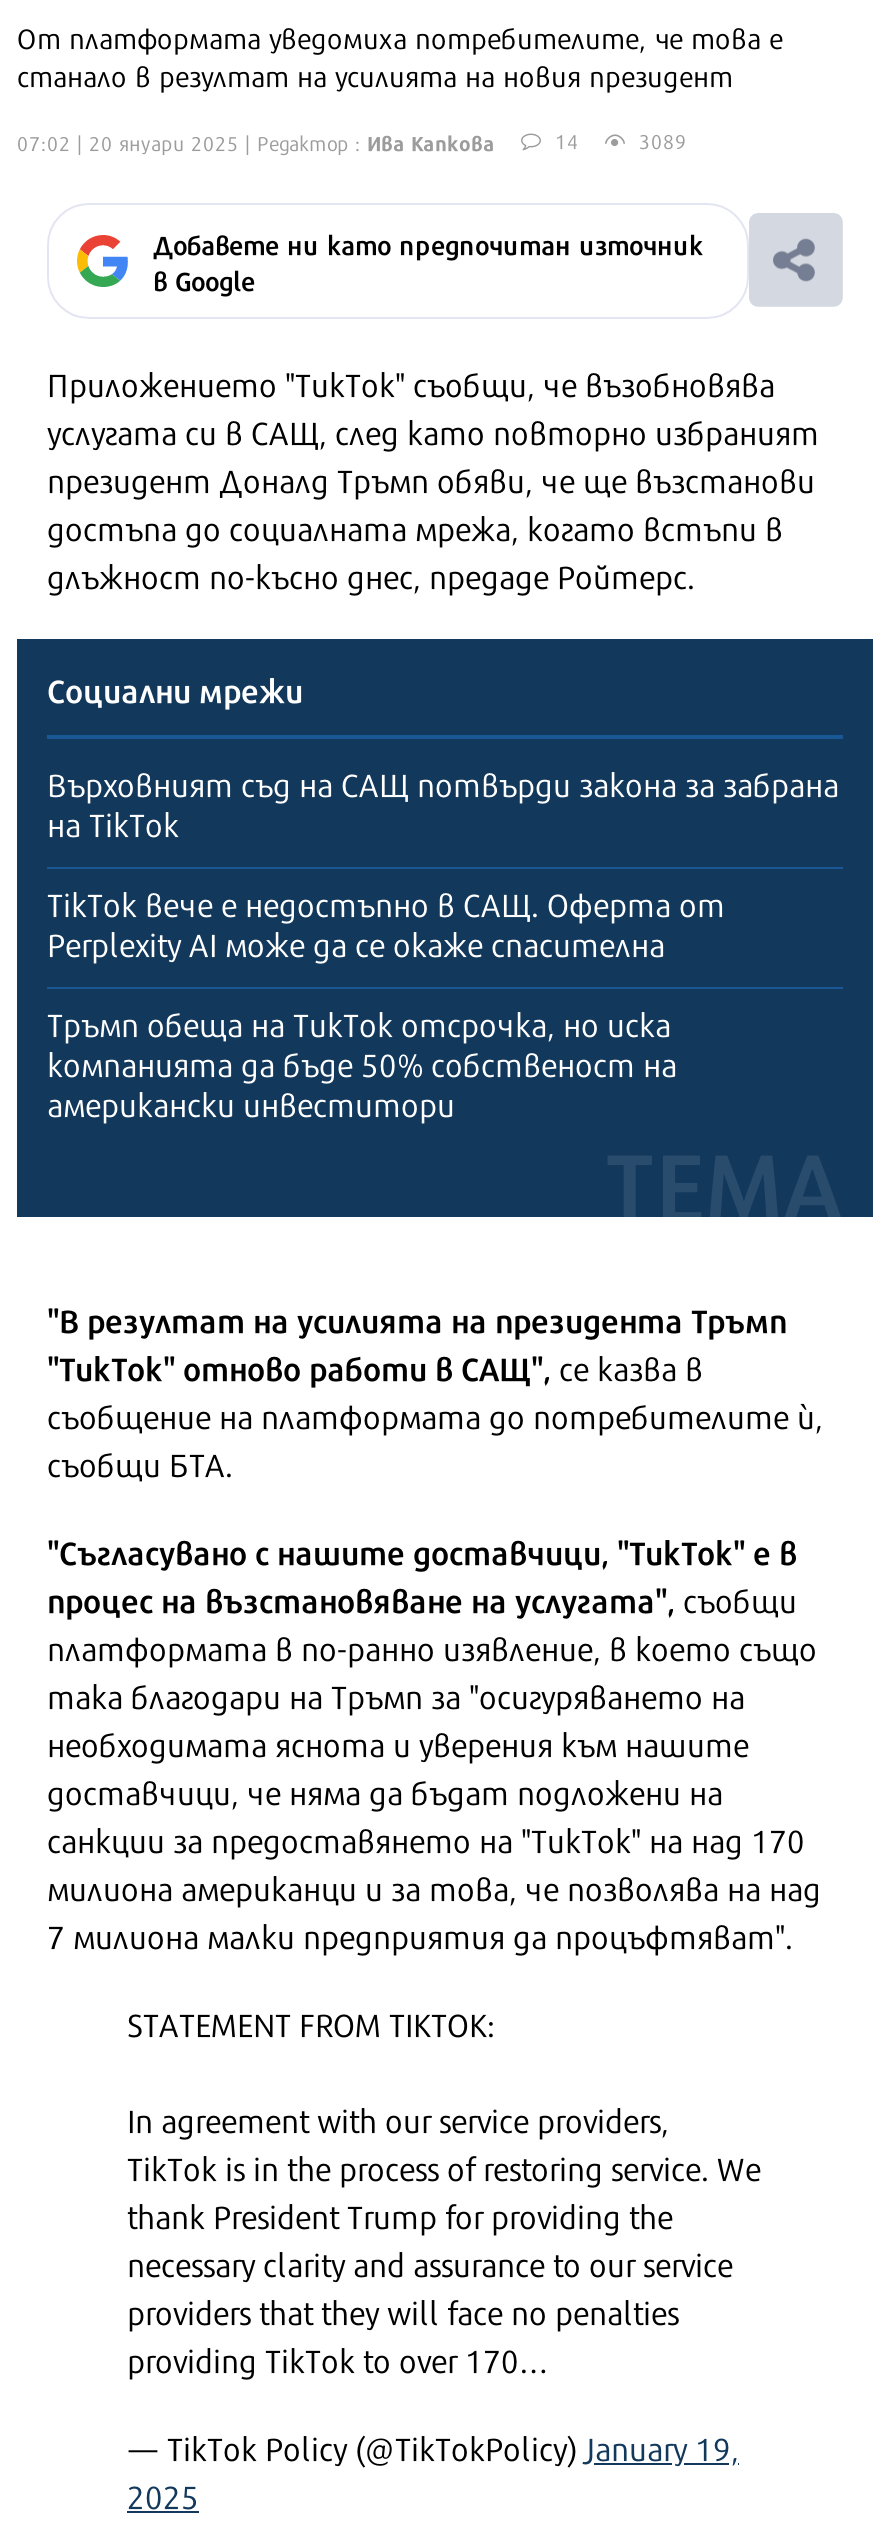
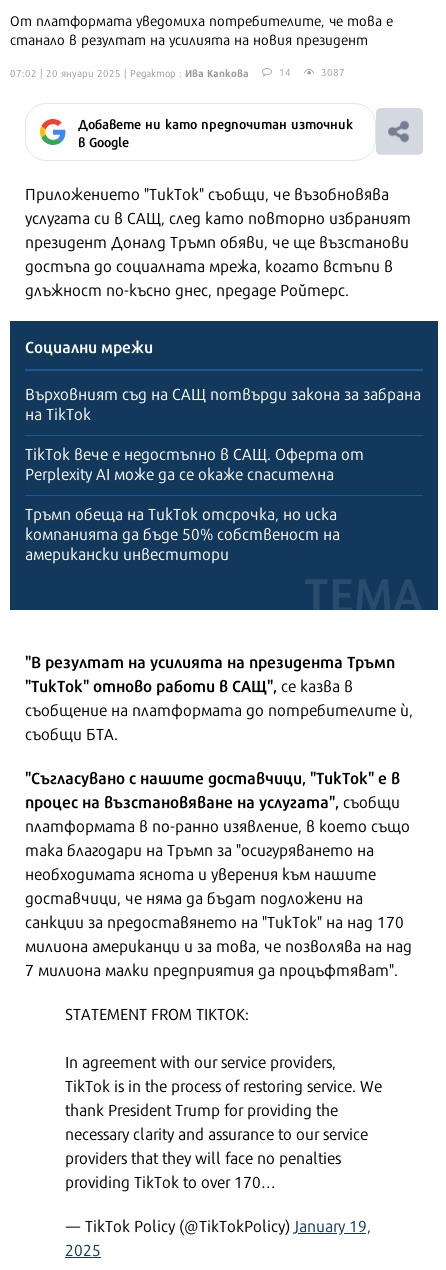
[639,125,687,155] 3089 -> [321,64,345,79] 3087

